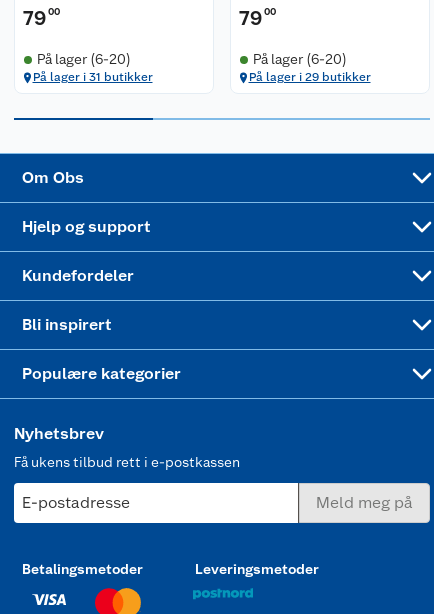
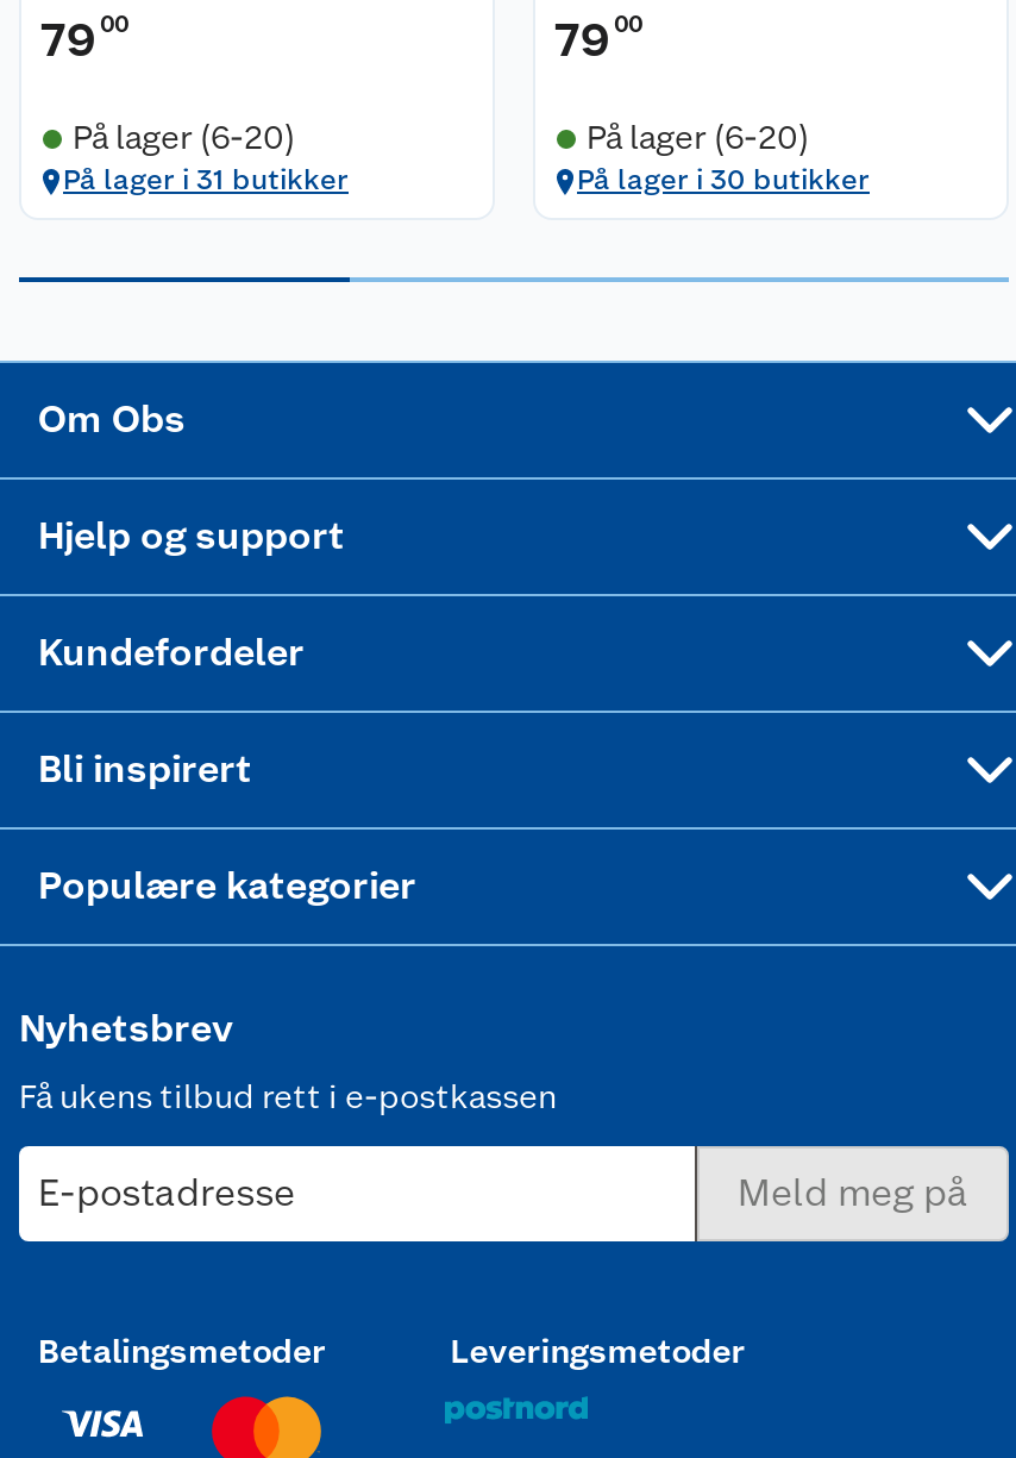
[248,70,370,84] På lager i 29 butikker -> [577,163,870,196] På lager i 30 butikker

